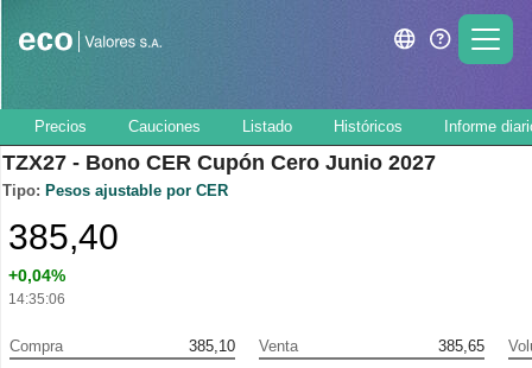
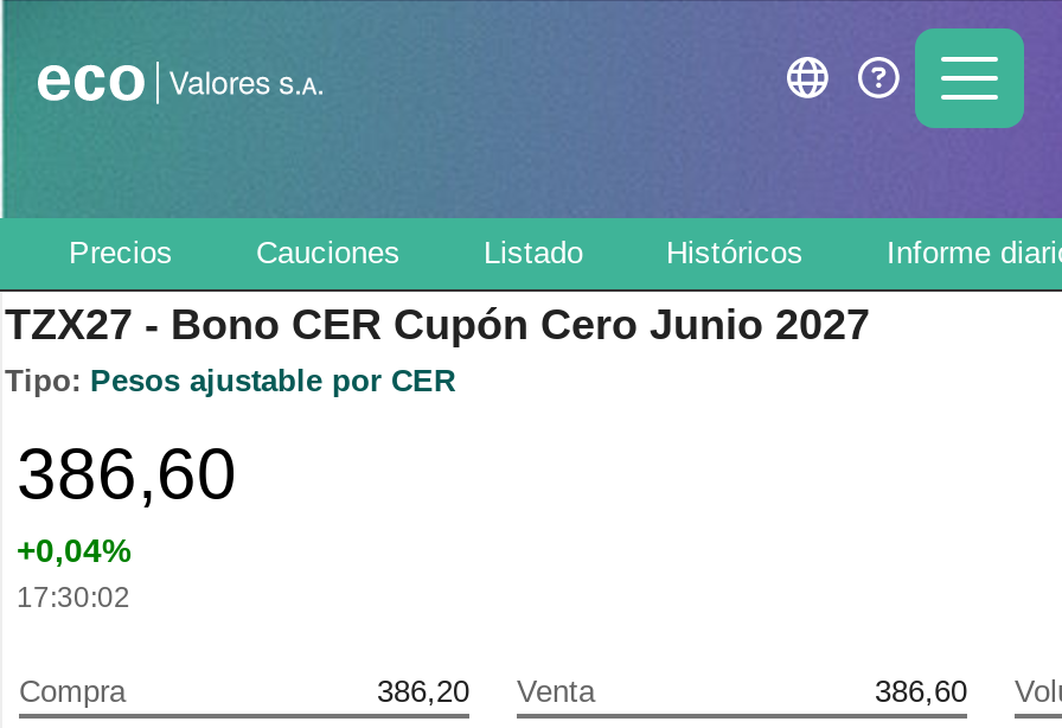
[8,217,119,256] 385,40 -> [17,434,237,512] 386,60
[8,291,65,307] 14:35:06 -> [17,581,130,614] 17:30:02
[189,337,298,355] 385,10 Venta -> [377,673,595,709] 386,20 Venta
[438,337,484,355] 385,65 -> [875,673,967,709] 386,60

